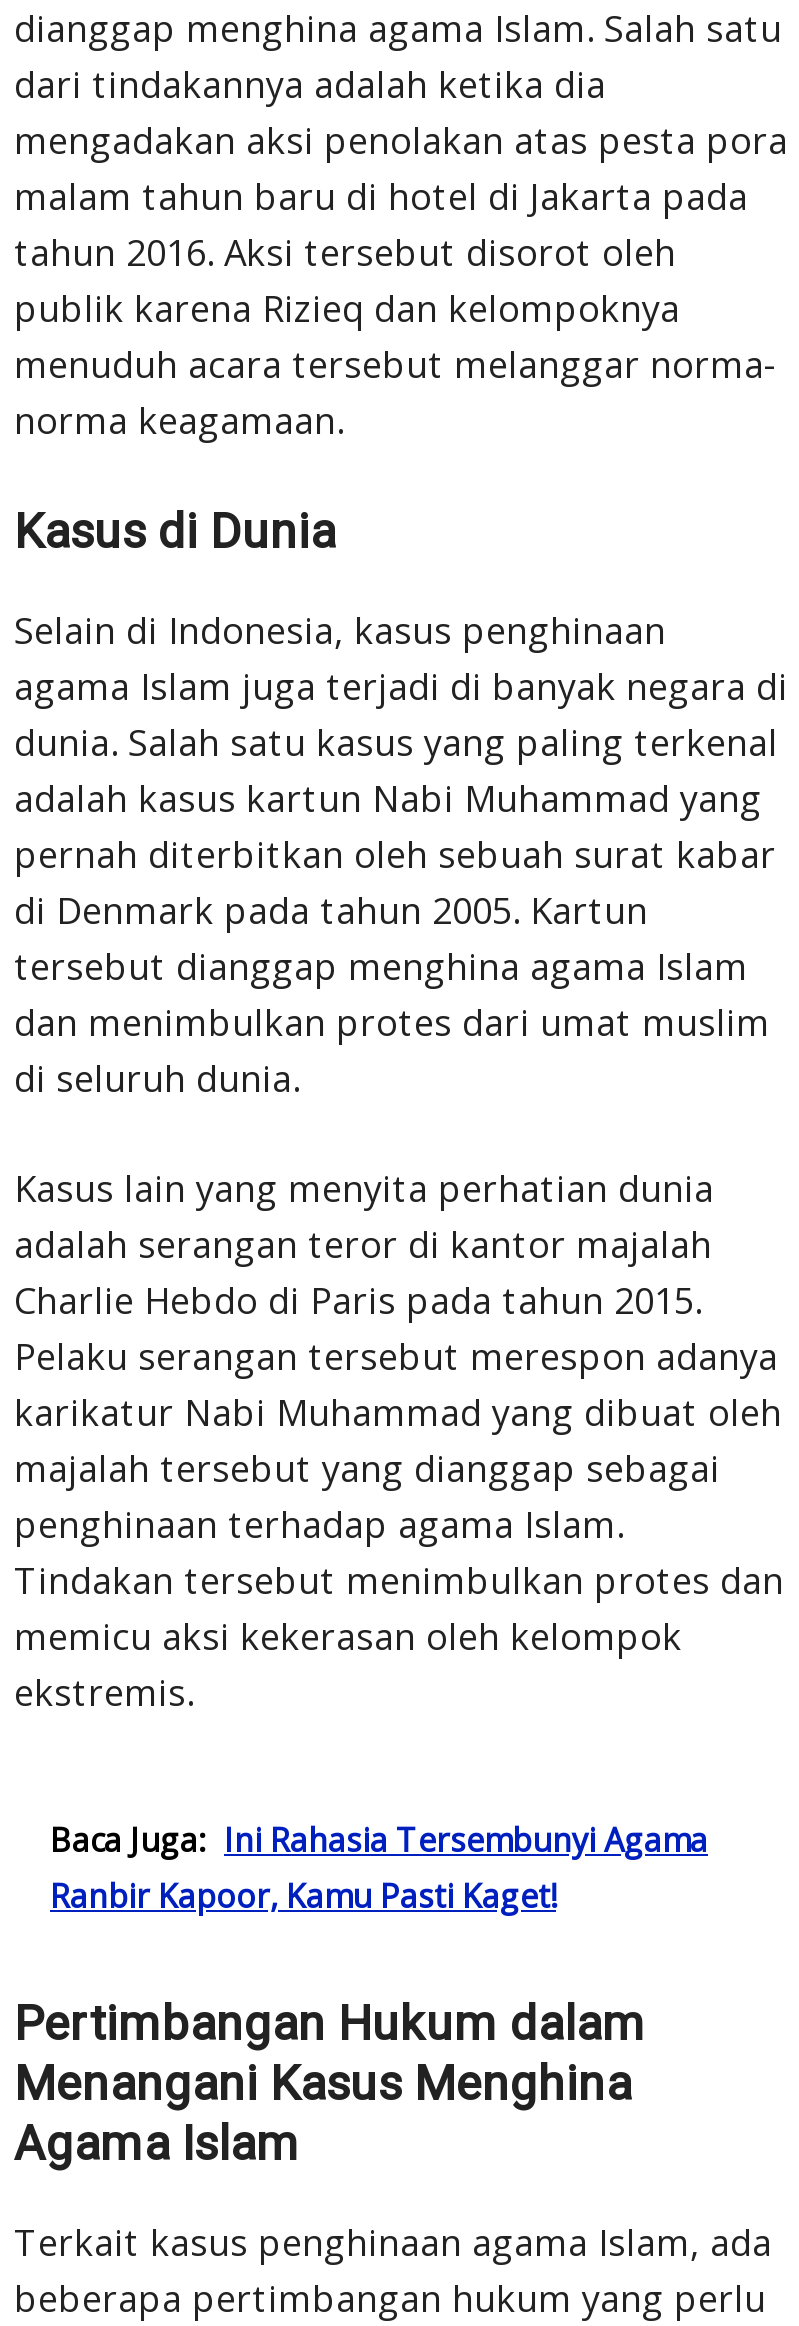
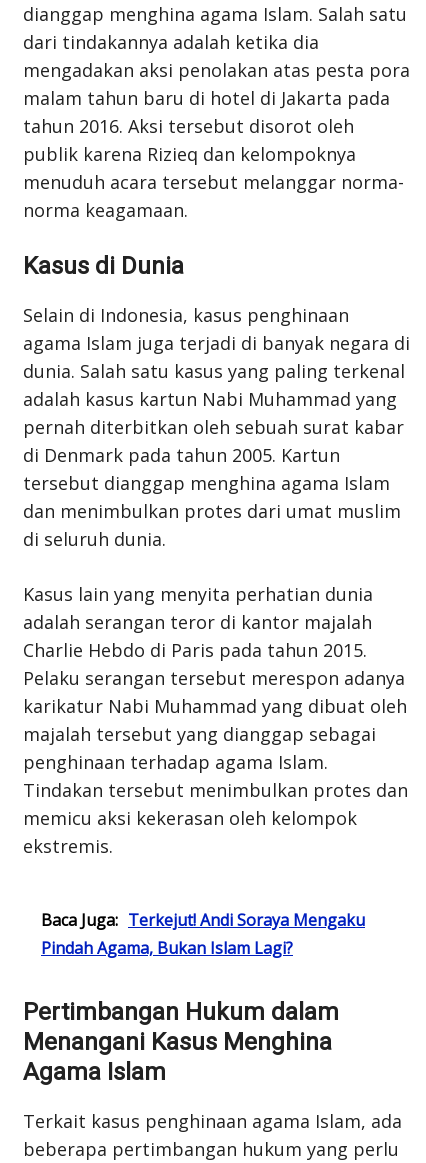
[50,1818,708,1918] Baca Juga: Ini Rahasia Tersembunyi Agama | Ranbir Kapoor, Kamu Pasti Kaget! -> [41,909,365,959] Baca Juga: Terkejut! Andi Soraya Mengaku | Pindah Agama, Bukan Islam Lagi?

